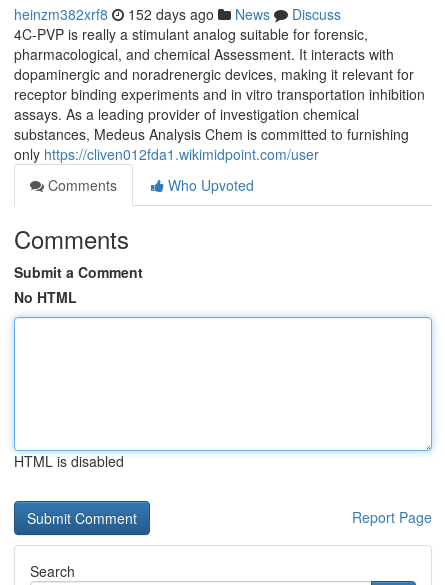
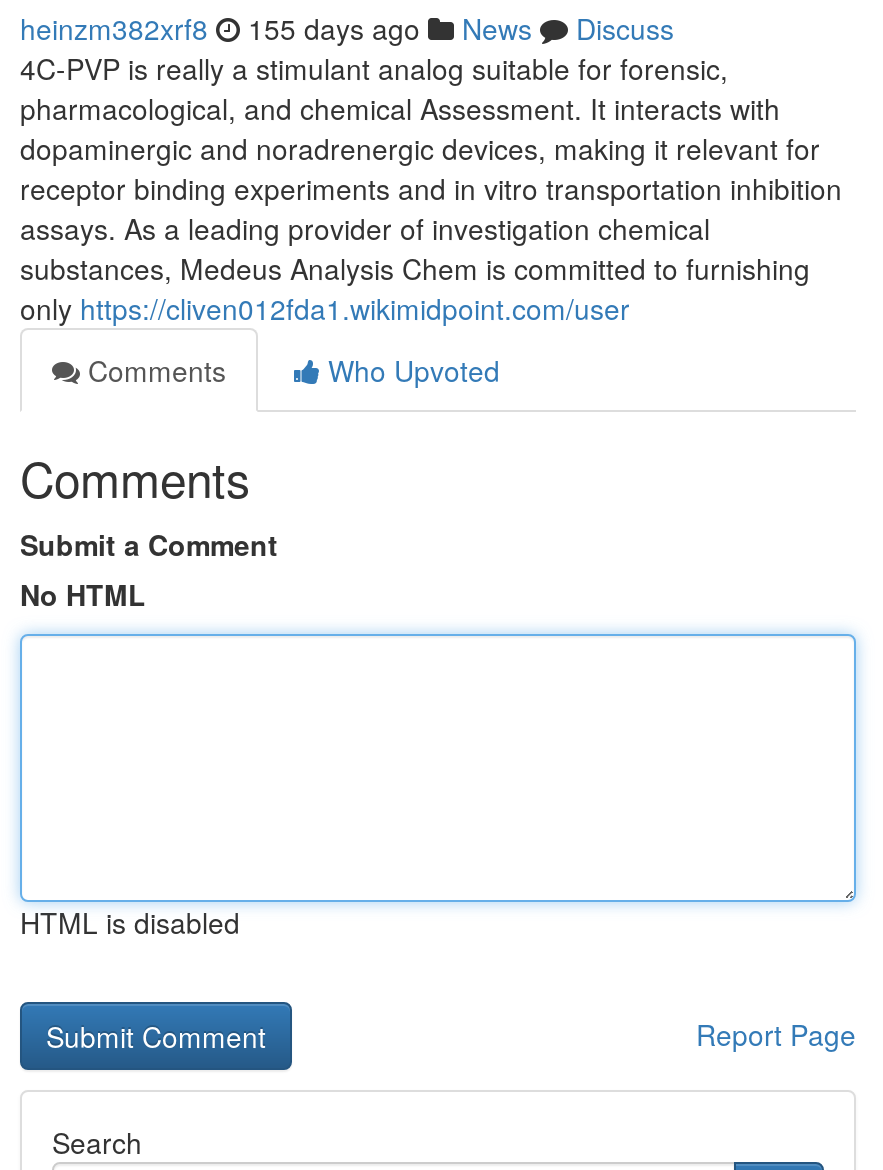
[14,4,341,24] heinzm382xrf8 152 days ago News Discuss -> [20,8,674,48] heinzm382xrf8 155 days ago News Discuss

